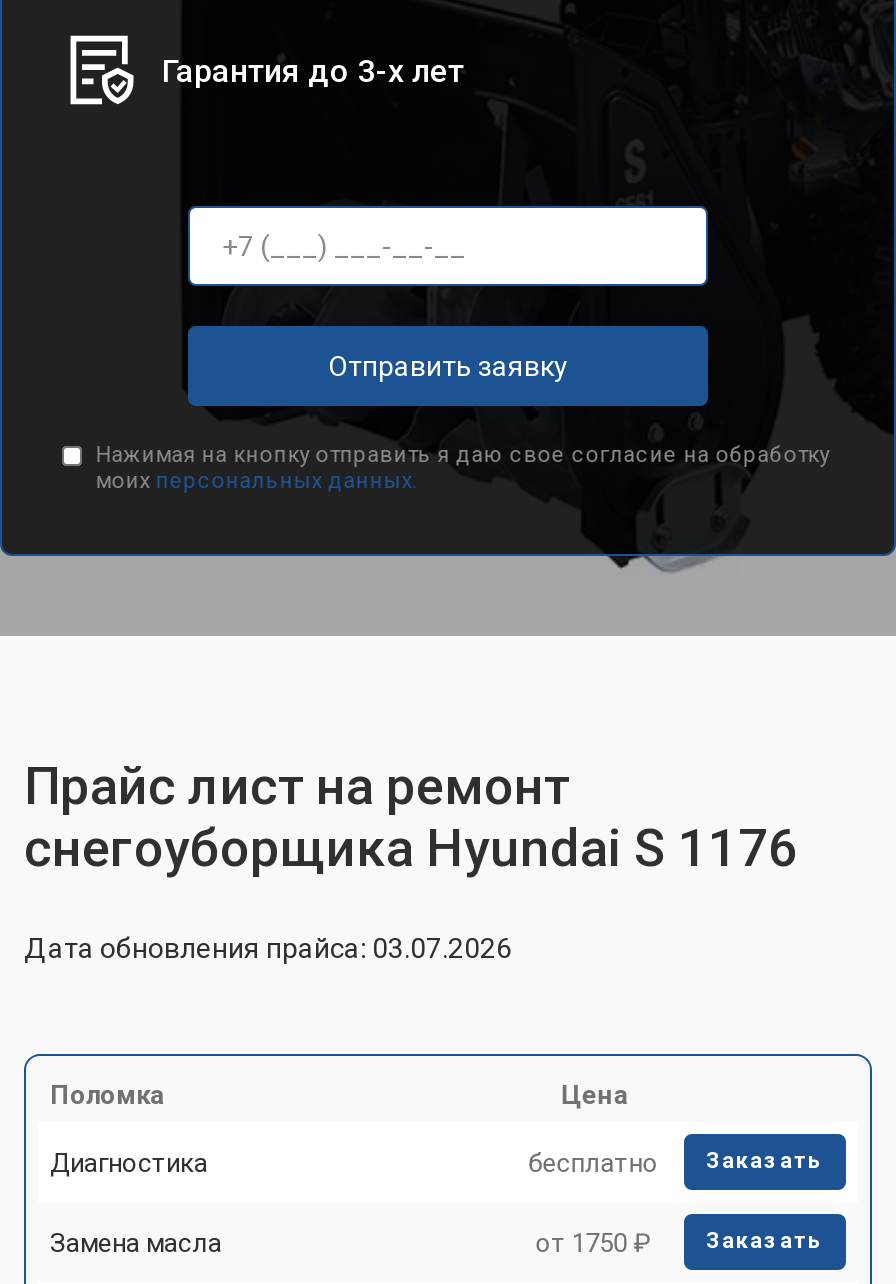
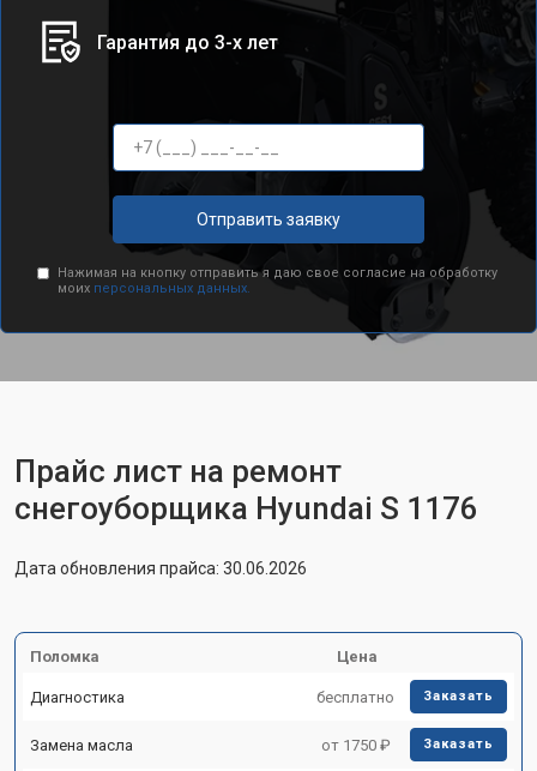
[24,932,512,964] Дата обновления прайса: 03.07.2026 -> [14,559,307,578] Дата обновления прайса: 30.06.2026

